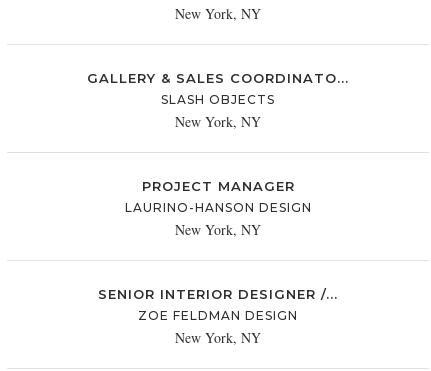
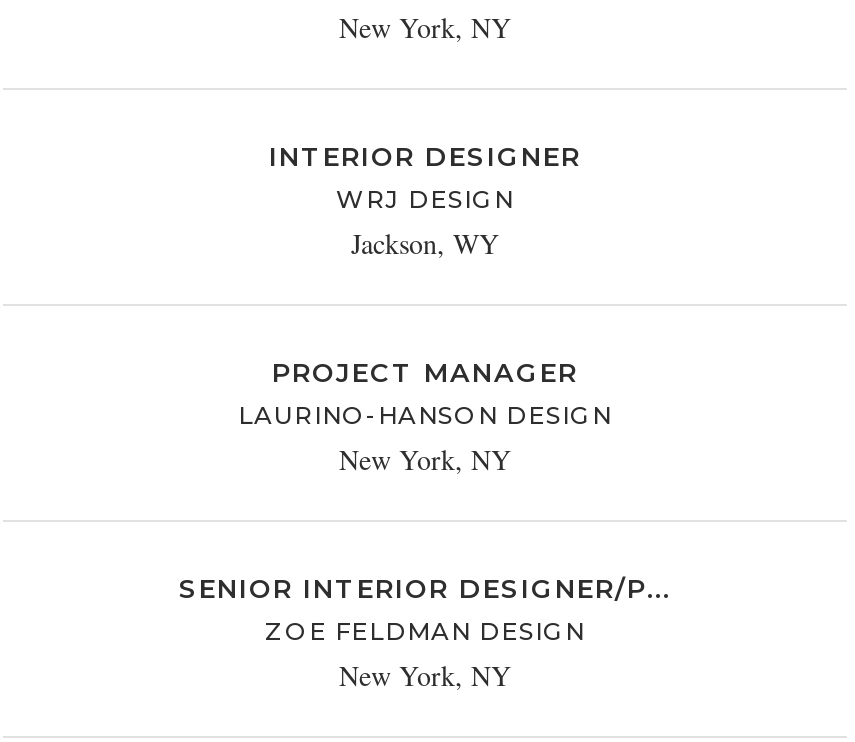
[87,70,349,131] GALLERY & SALES COORDINATO... | SLASH OBJECTS | New York, NY -> [269,140,581,262] INTERIOR DESIGNER | WRJ DESIGN | Jackson, WY
[98,286,338,302] SENIOR INTERIOR DESIGNER /... -> [179,572,671,604] SENIOR INTERIOR DESIGNER/P...

